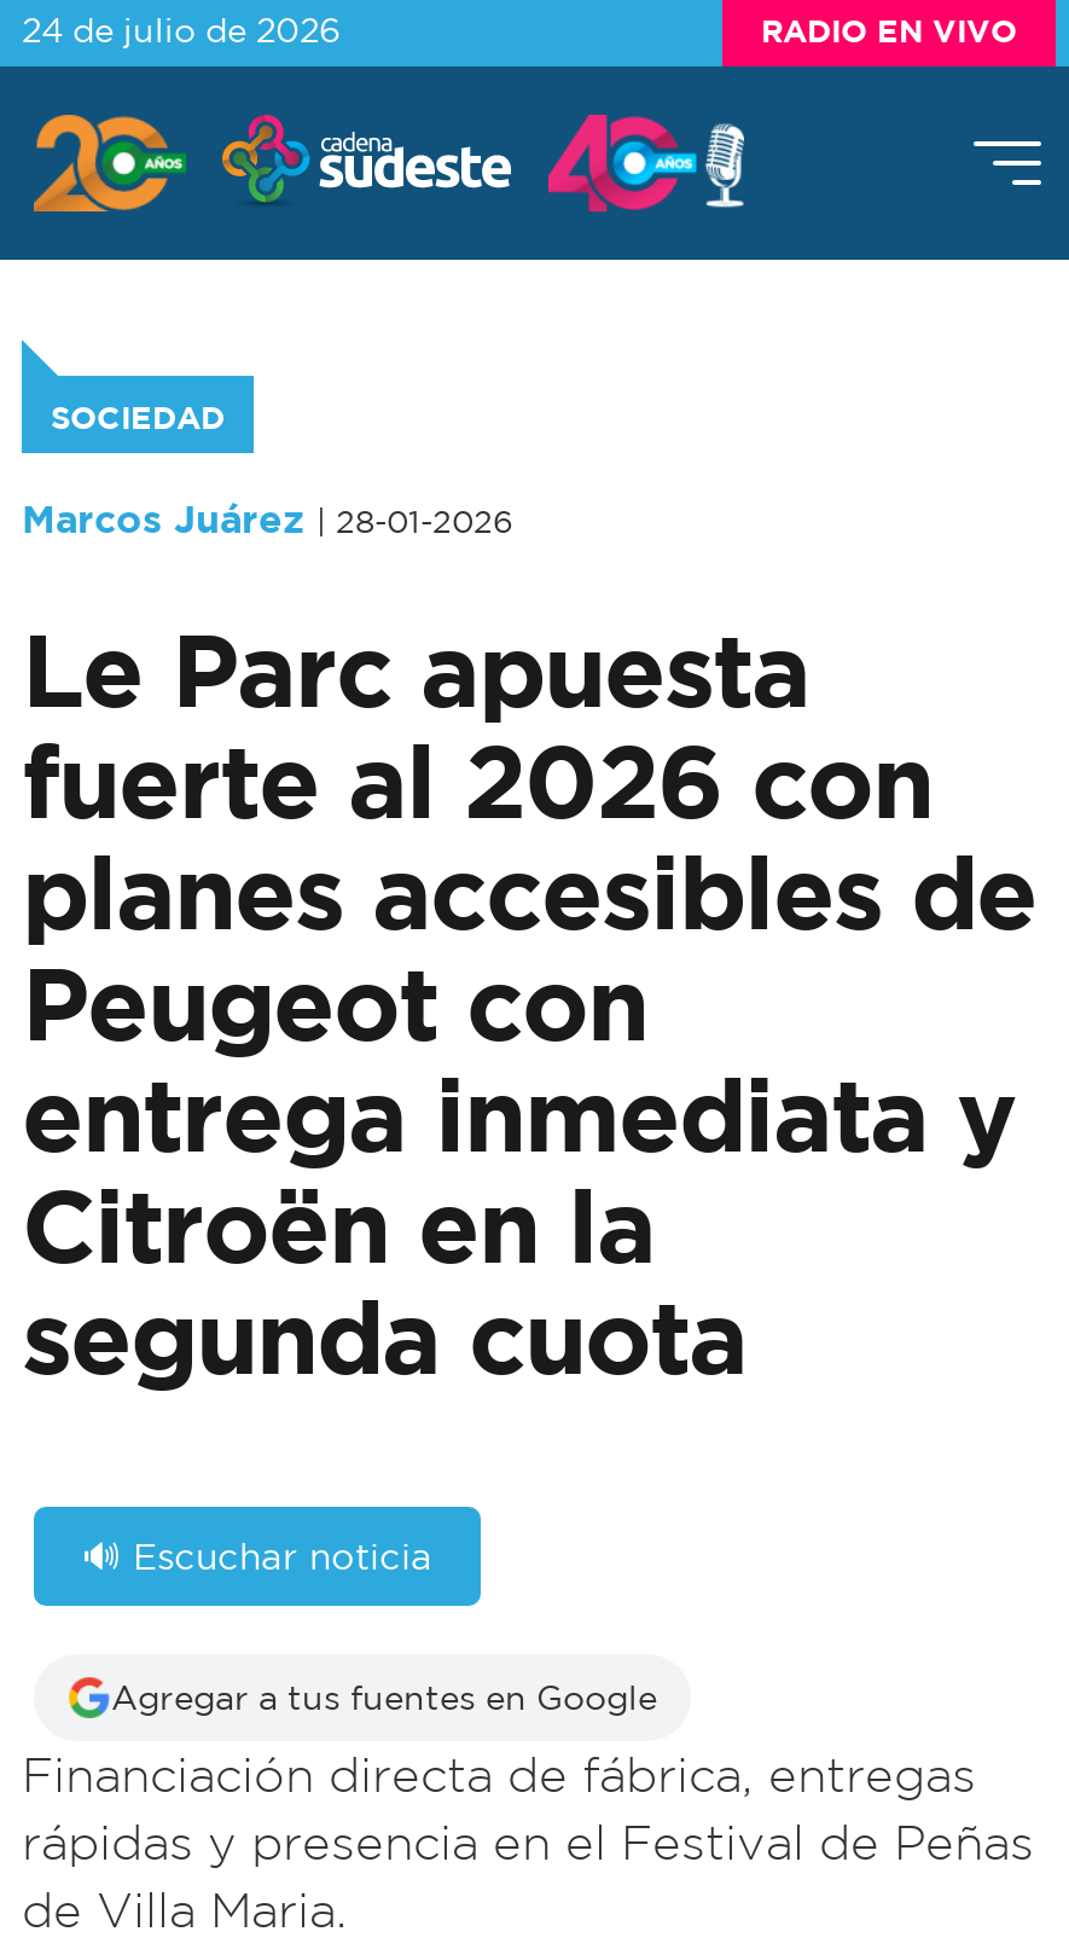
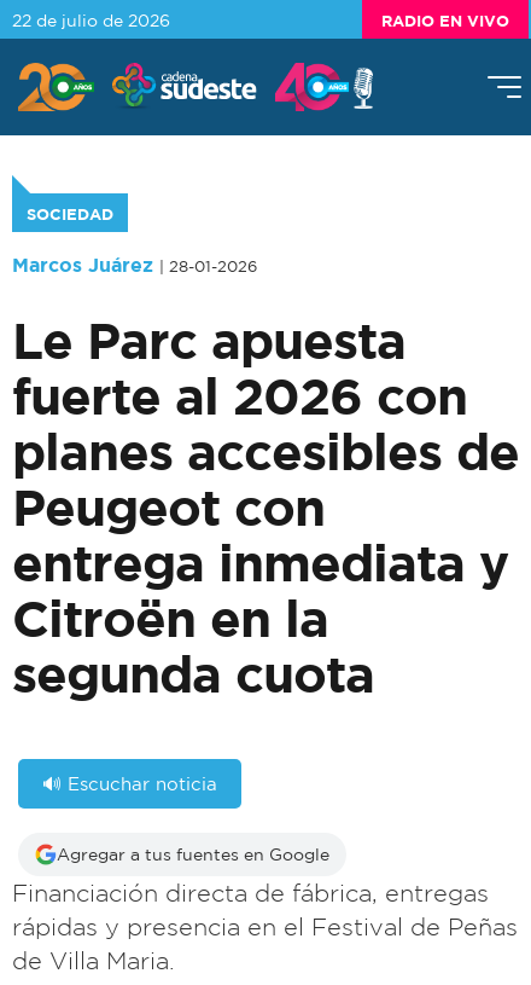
[22,11,341,50] 24 de julio de 2026 -> [12,11,170,30] 22 de julio de 2026

